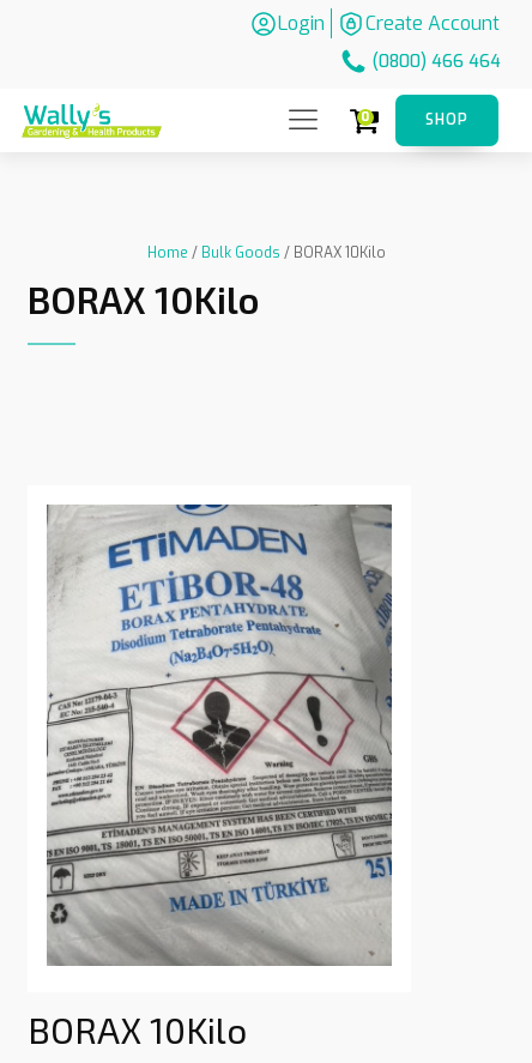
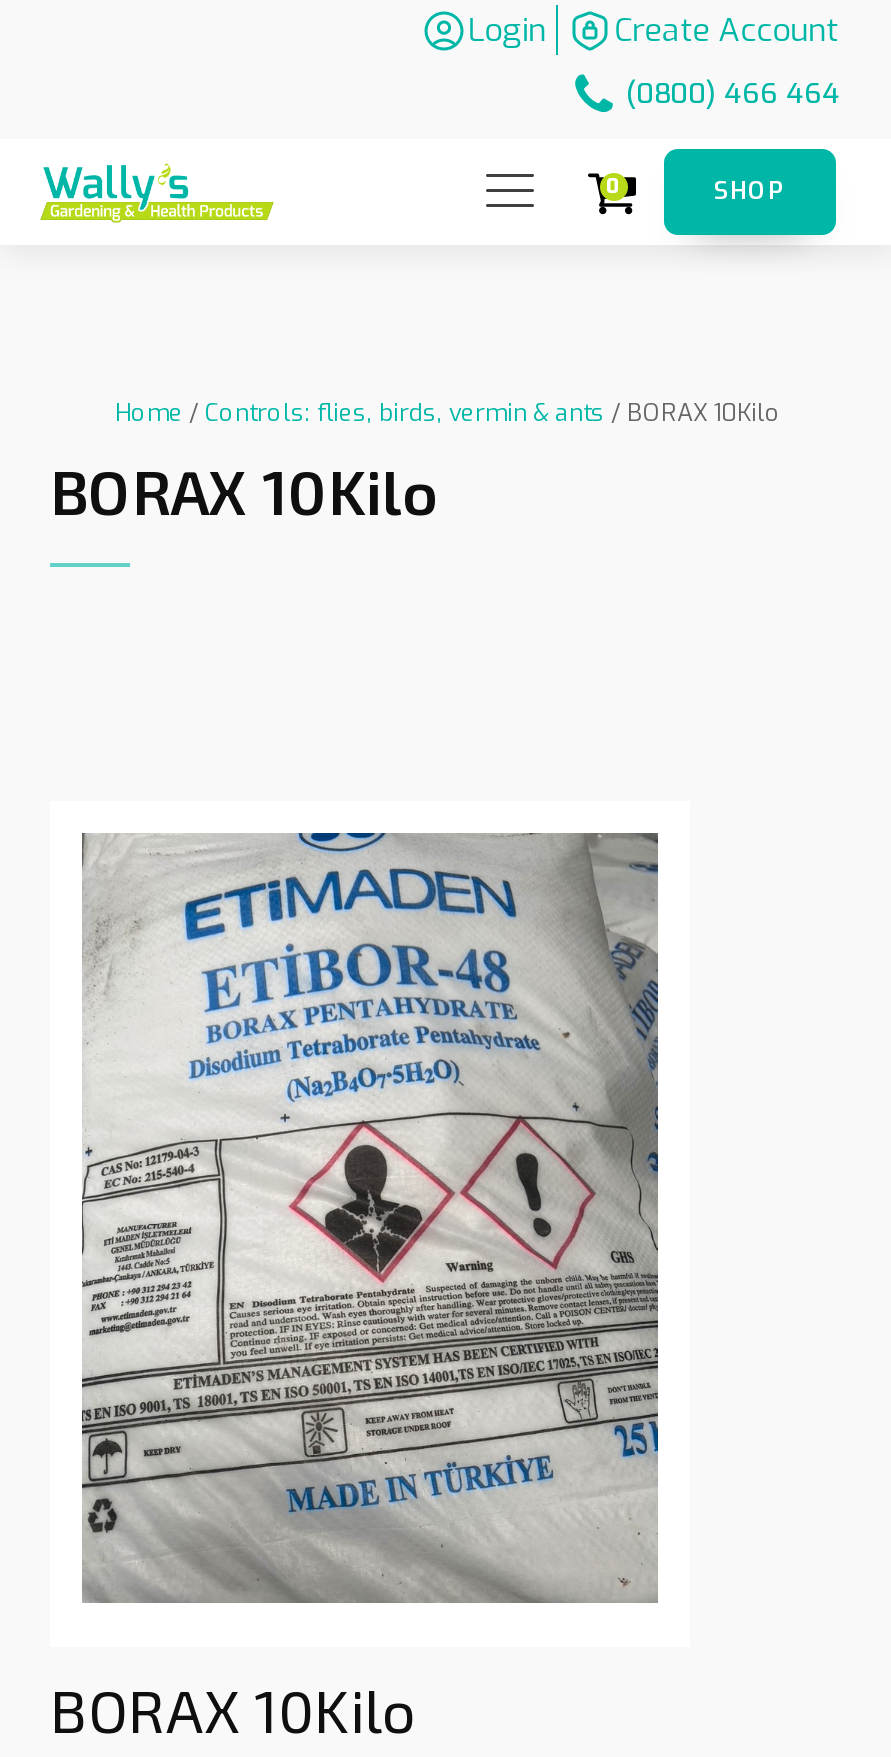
[147,243,385,262] Home / Bulk Goods / BORAX 10Kilo -> [115,397,781,429] Home / Controls: flies, birds, vermin & ants / BORAX 10Kilo

